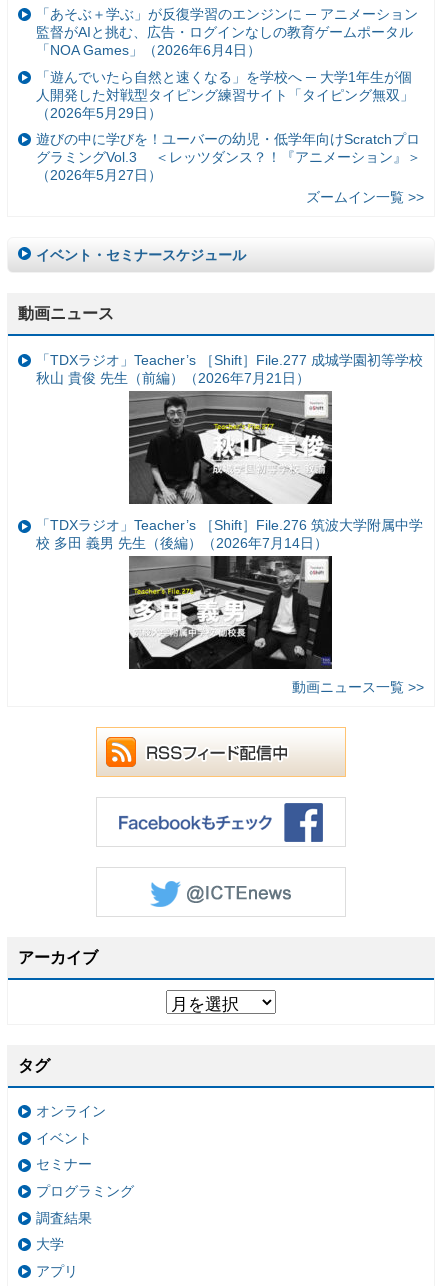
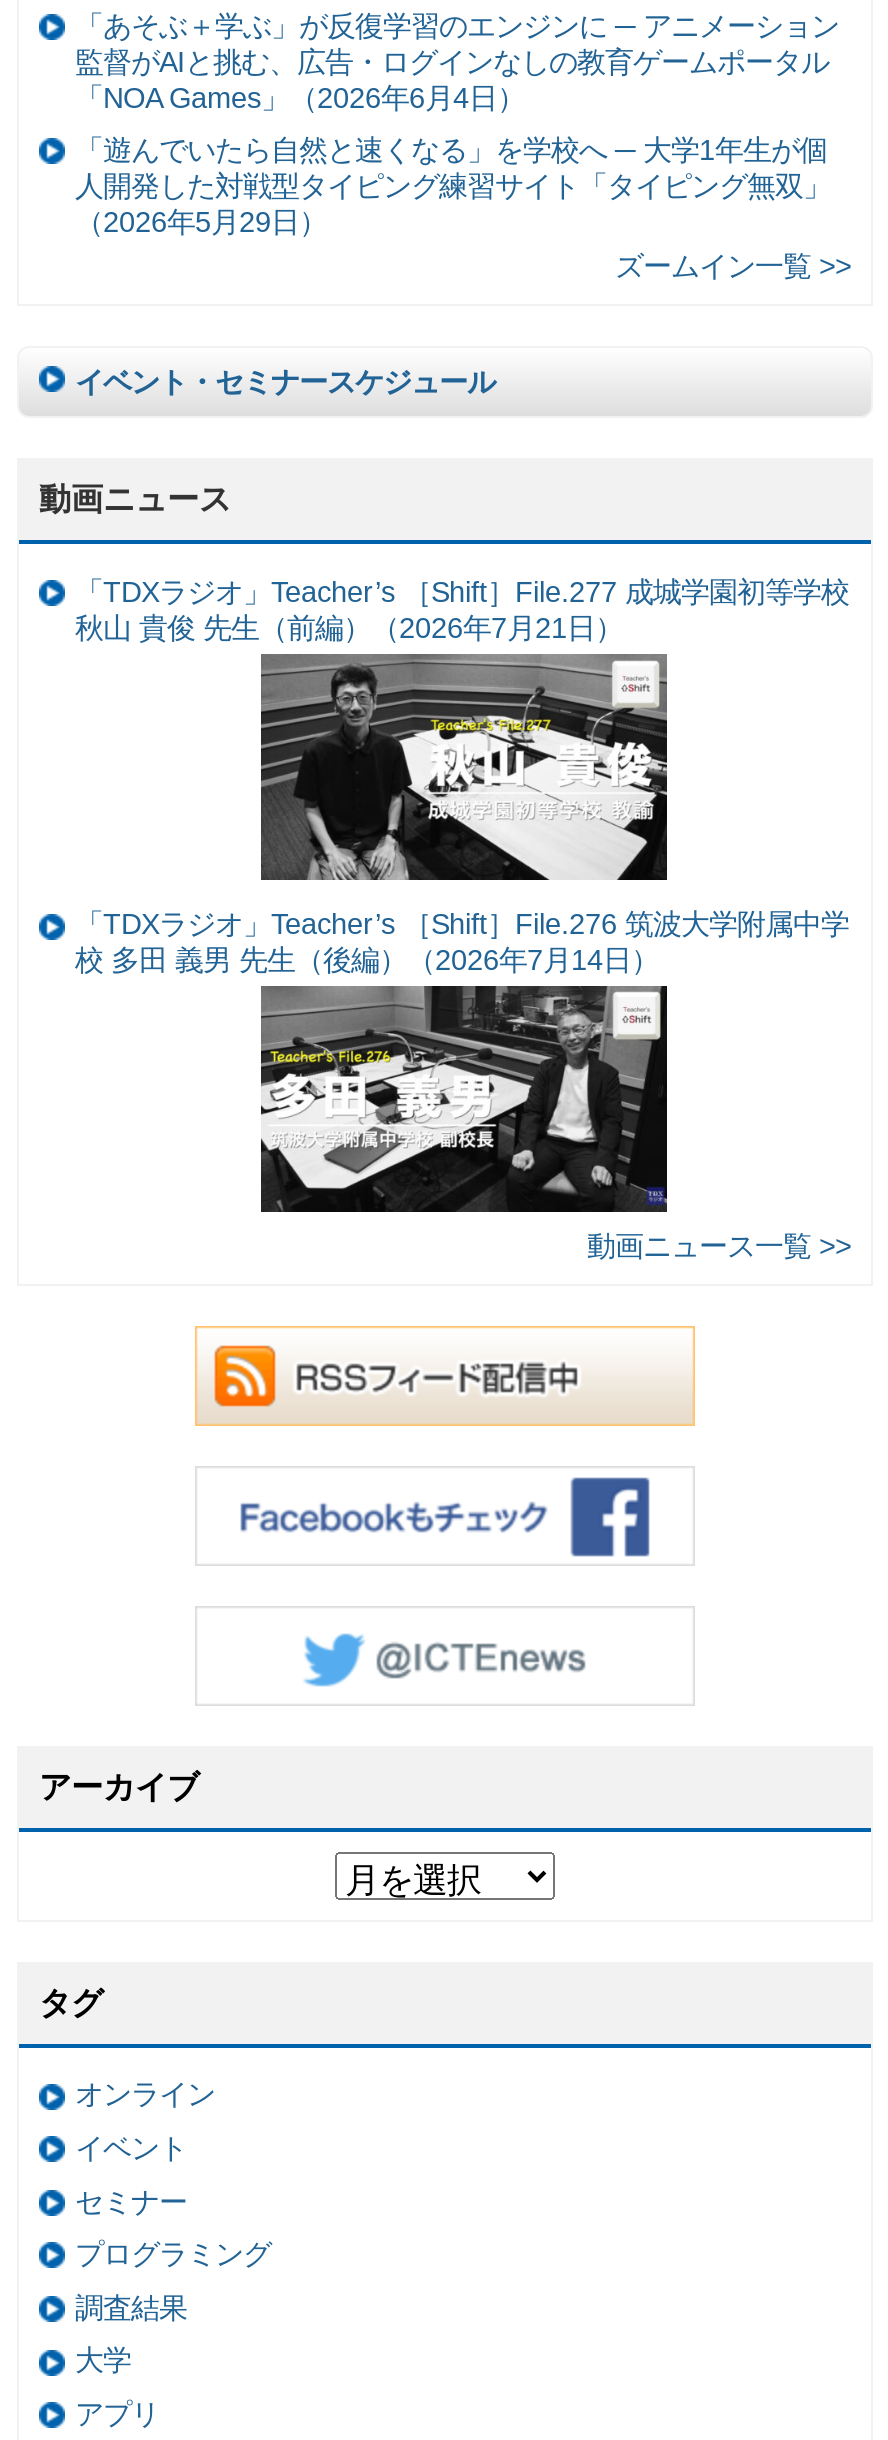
[36,131,421,183] 遊びの中に学びを！ユーバーの幼児・低学年向けScratchプロ | グラミングVol.3 ＜レッツダンス？！『アニメーション』＞ | （2026年5月27日） -> none

